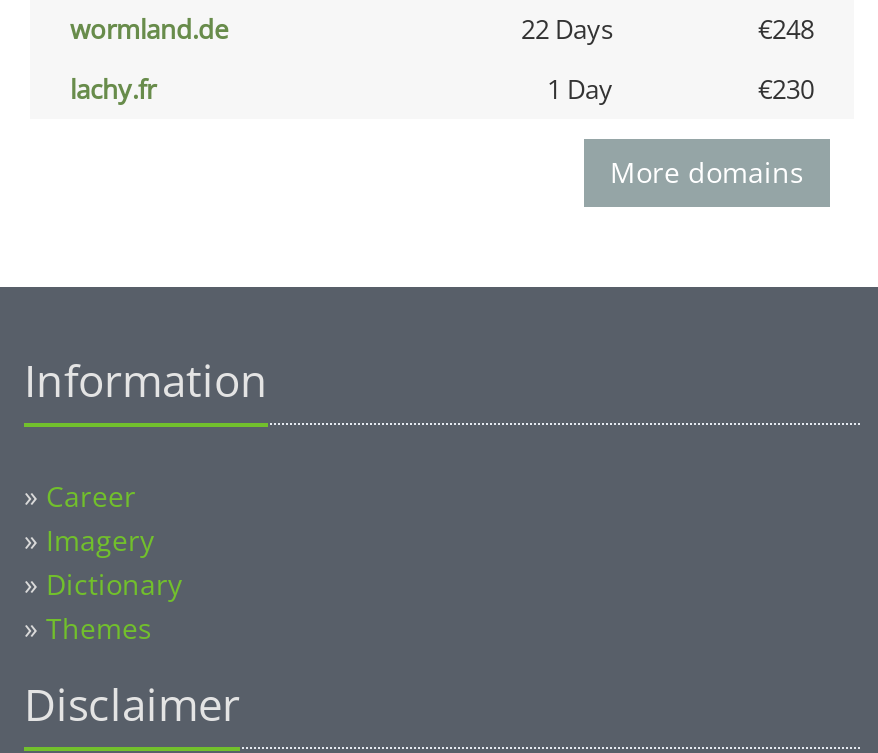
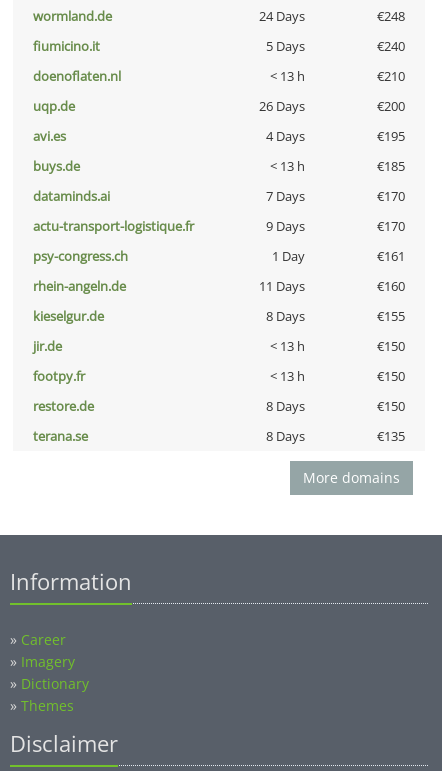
[521,11,613,47] 22 Days -> [258,7,304,25] 24 Days
[70,71,156,107] lachy.fr -> [33,37,405,265] fiumicino.it | 5 Days | €240 | doenoflaten.nl | < 13 h | €210 | uqp.de | 26 Days | €200 | avi.es | 4 Days | €195 | buys.de | < 13 h | €185 | dataminds.ai | 7 Days | €170 | actu-transport-logistique.fr | 9 Days | €170 | psy-congress.ch
[758,71,814,107] €230 -> [33,247,405,445] €161 | rhein-angeln.de | 11 Days | €160 | kieselgur.de | 8 Days | €155 | jir.de | < 13 h | €150 | footpy.fr | < 13 h | €150 | restore.de | 8 Days | €150 | terana.se | 8 Days | €135

